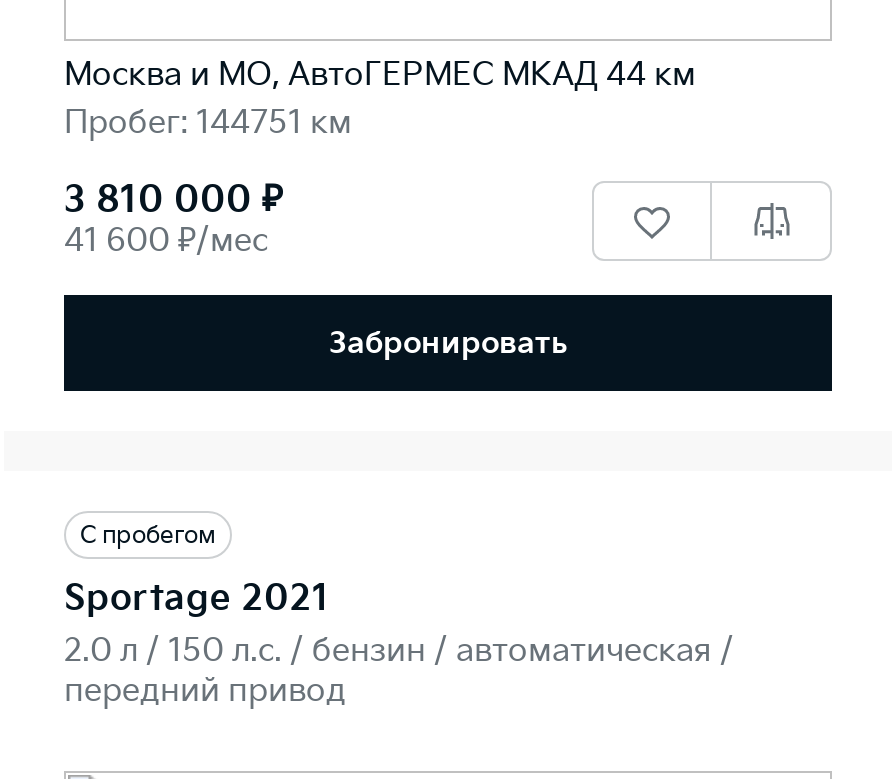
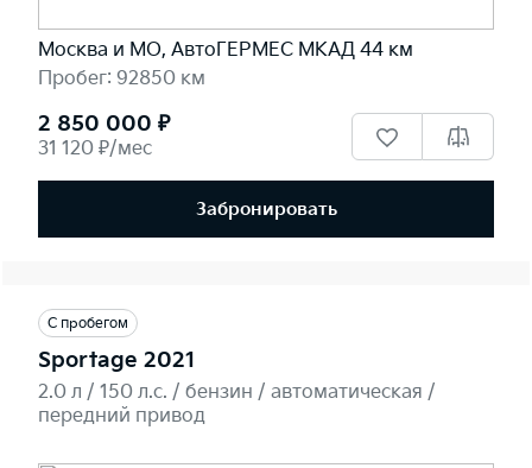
[64,106,352,144] Пробег: 144751 км -> [38,68,205,91] Пробег: 92850 км
[64,180,282,222] 3 810 000 ₽ -> [38,112,170,137] 2 850 000 ₽
[64,224,268,262] 41 600 ₽/мес -> [38,138,152,161] 31 120 ₽/мес

